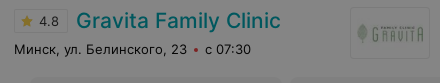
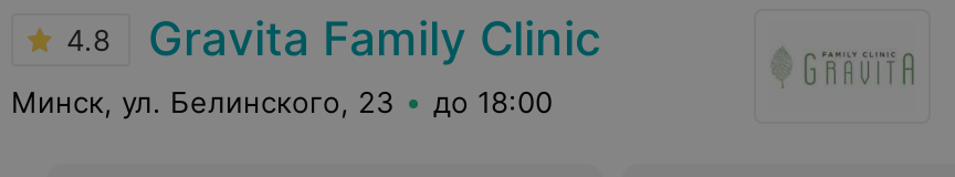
[14,41,251,57] Минск, ул. Белинского, 23 с 07:30 -> [11,84,553,119] Минск, ул. Белинского, 23 до 18:00

